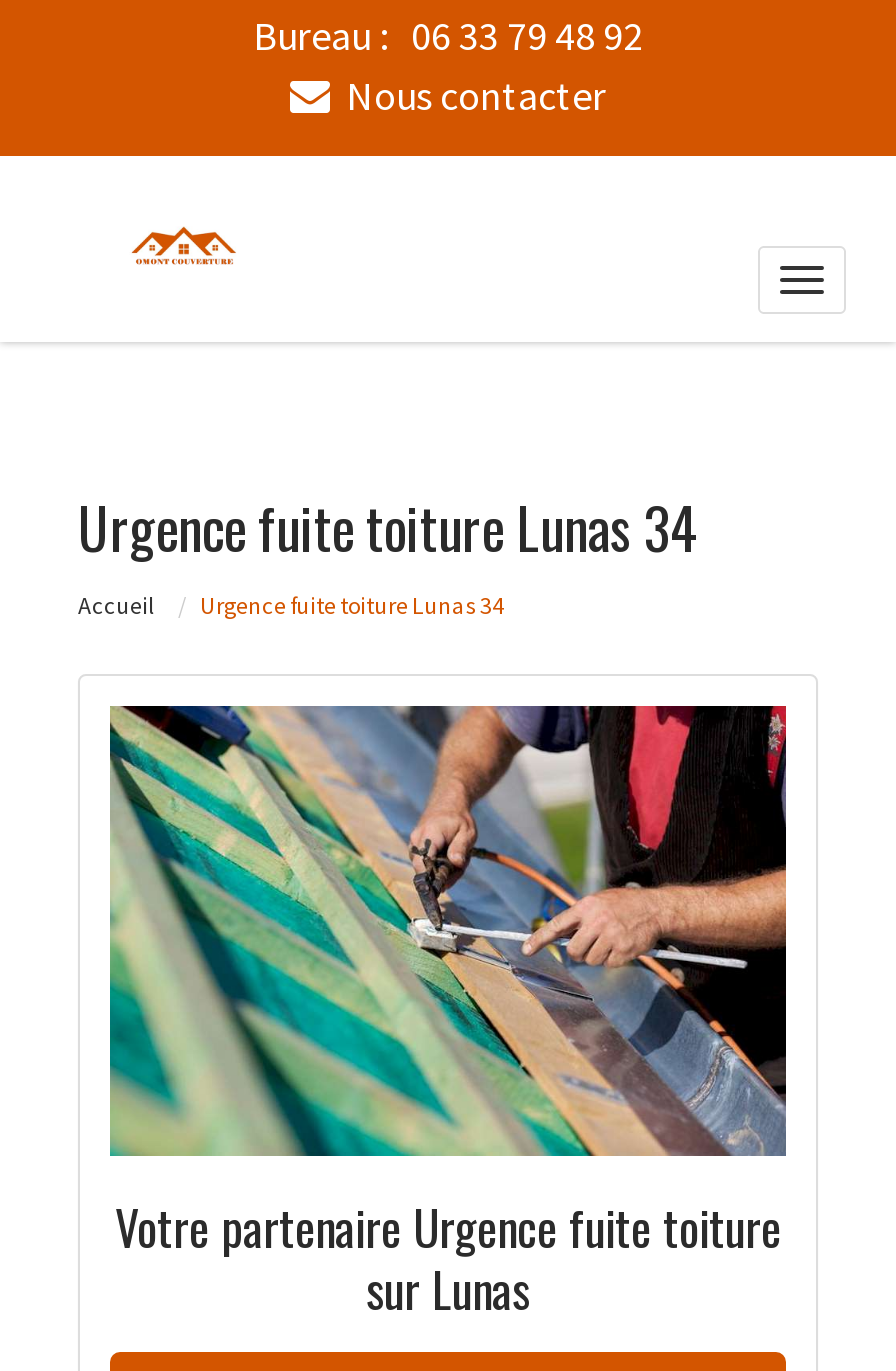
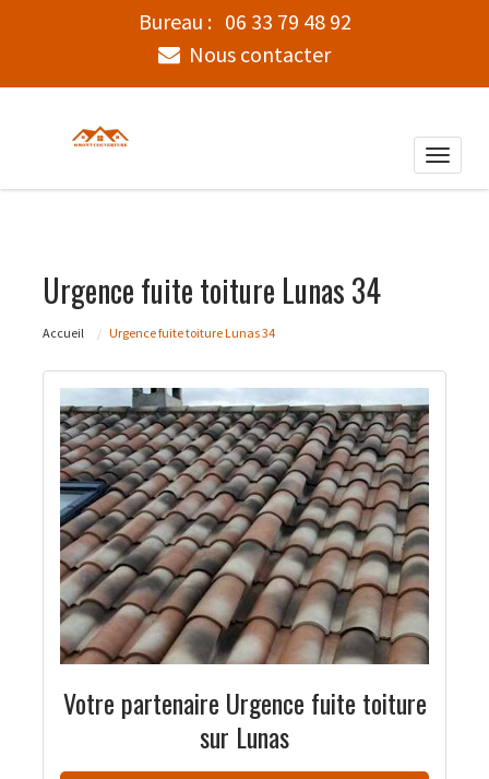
[108,704,786,1158] [image] -> [59,387,430,665] [image]

